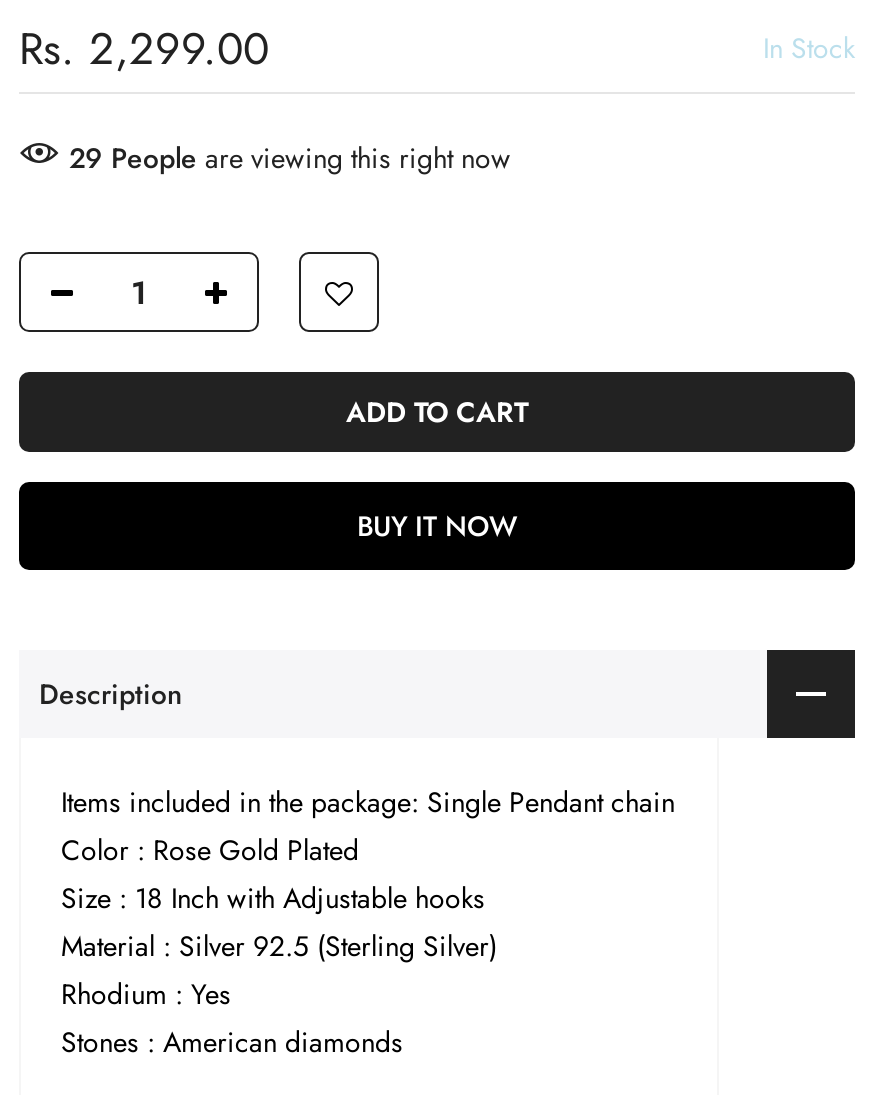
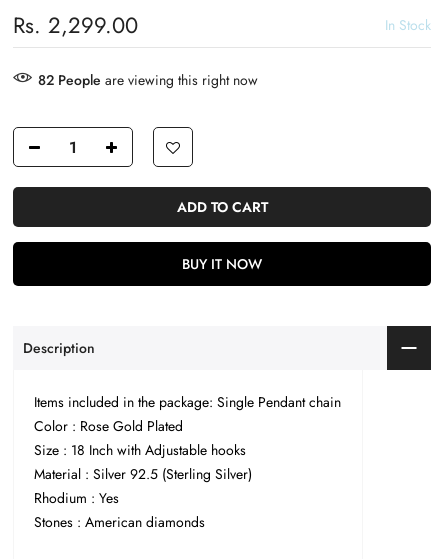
[69,139,511,179] 29 People are viewing this right now -> [38,70,258,90] 82 People are viewing this right now

